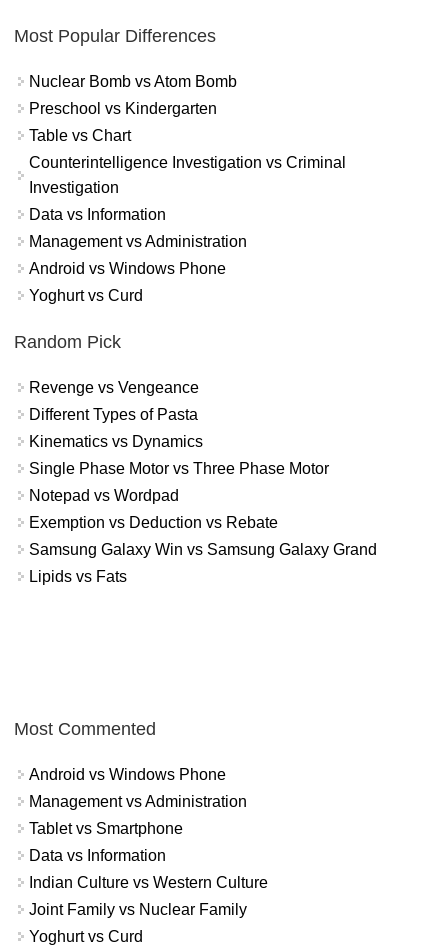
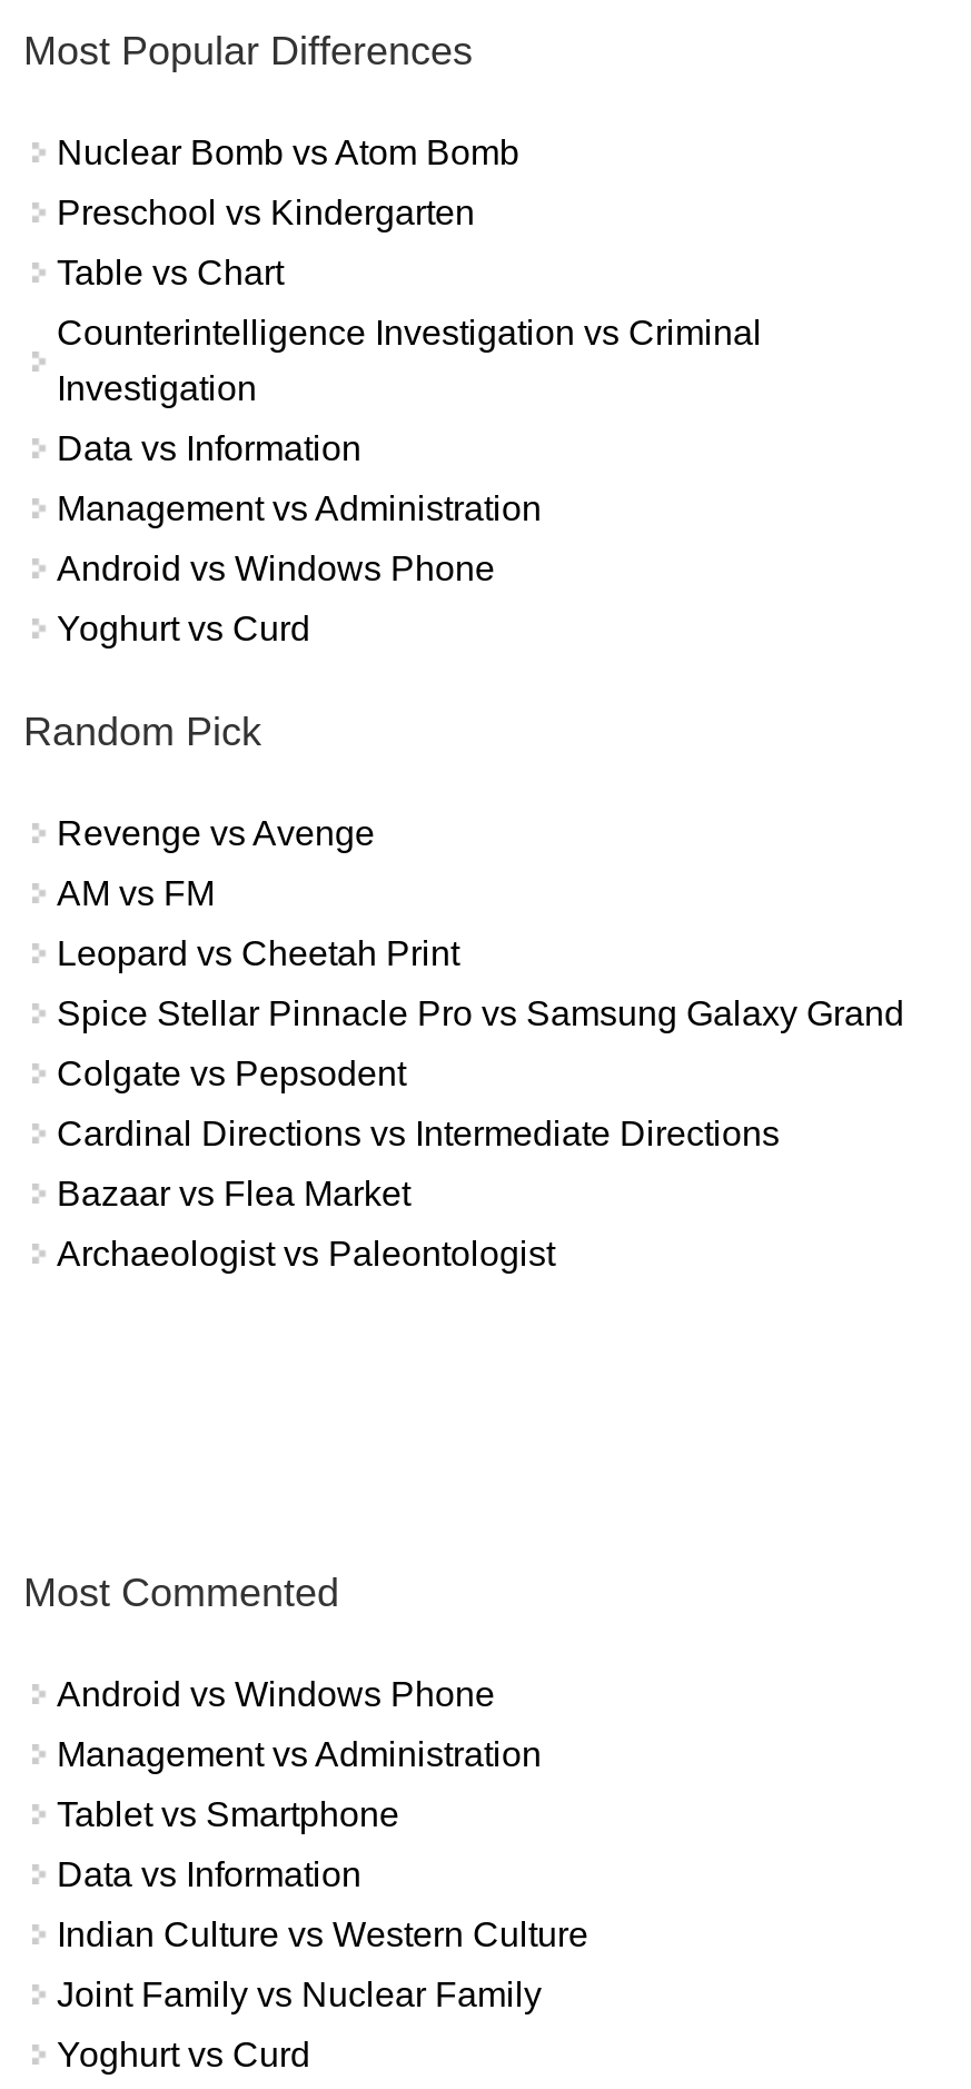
[29,379,199,396] Revenge vs Vengeance -> [57,815,375,853] Revenge vs Avenge
[29,406,198,423] Different Types of Pasta -> [57,875,215,913] AM vs FM
[29,433,203,450] Kinematics vs Dynamics -> [57,935,459,973] Leopard vs Cheetah Print
[29,460,329,477] Single Phase Motor vs Three Phase Motor -> [57,995,904,1033] Spice Stellar Pinnacle Pro vs Samsung Galaxy Grand
[29,487,179,504] Notepad vs Wordpad -> [57,1055,406,1093] Colgate vs Pepsodent
[29,514,278,531] Exemption vs Deduction vs Rebate -> [57,1115,780,1153] Cardinal Directions vs Intermediate Directions
[29,541,377,558] Samsung Galaxy Win vs Samsung Galaxy Grand -> [57,1176,410,1213] Bazaar vs Flea Market
[29,568,127,585] Lipids vs Fats -> [57,1236,555,1273] Archaeologist vs Paleontologist

